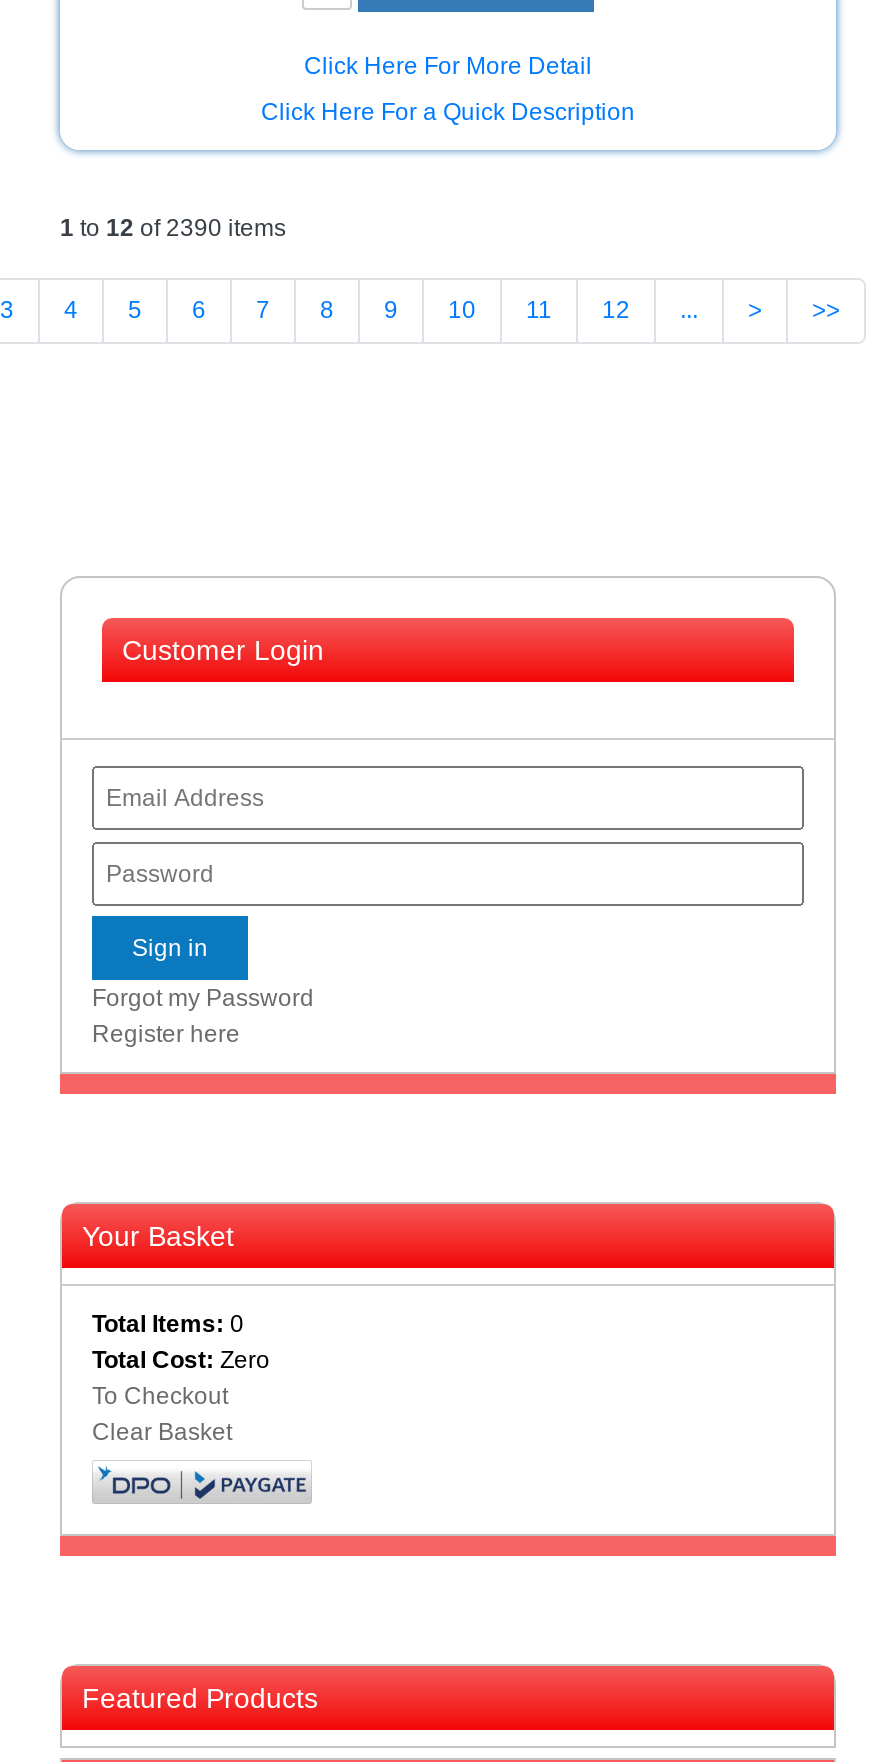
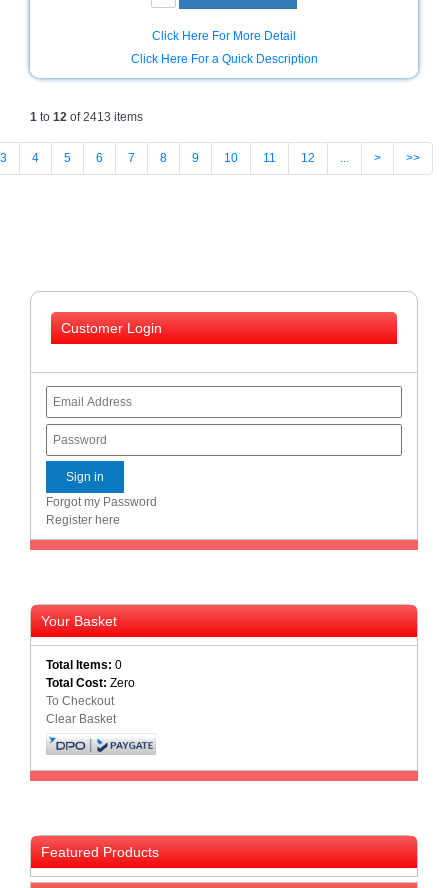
[60,214,286,242] 1 to 12 of 2390 items -> [30,110,143,124] 1 to 12 of 2413 items

